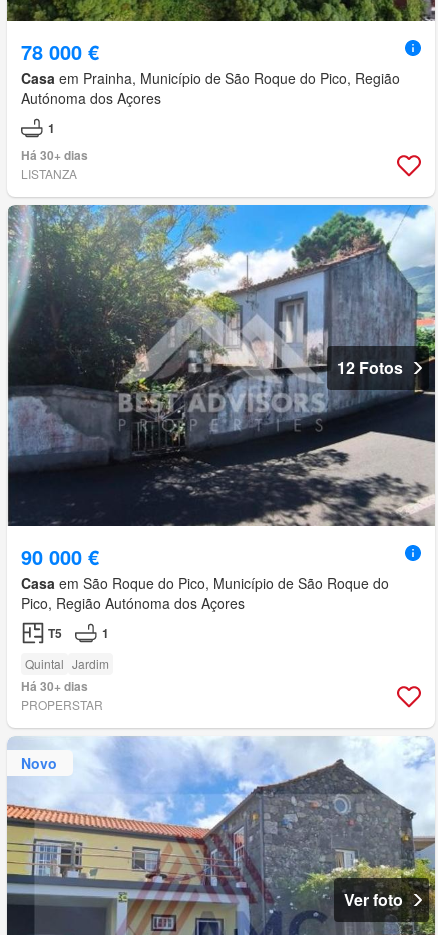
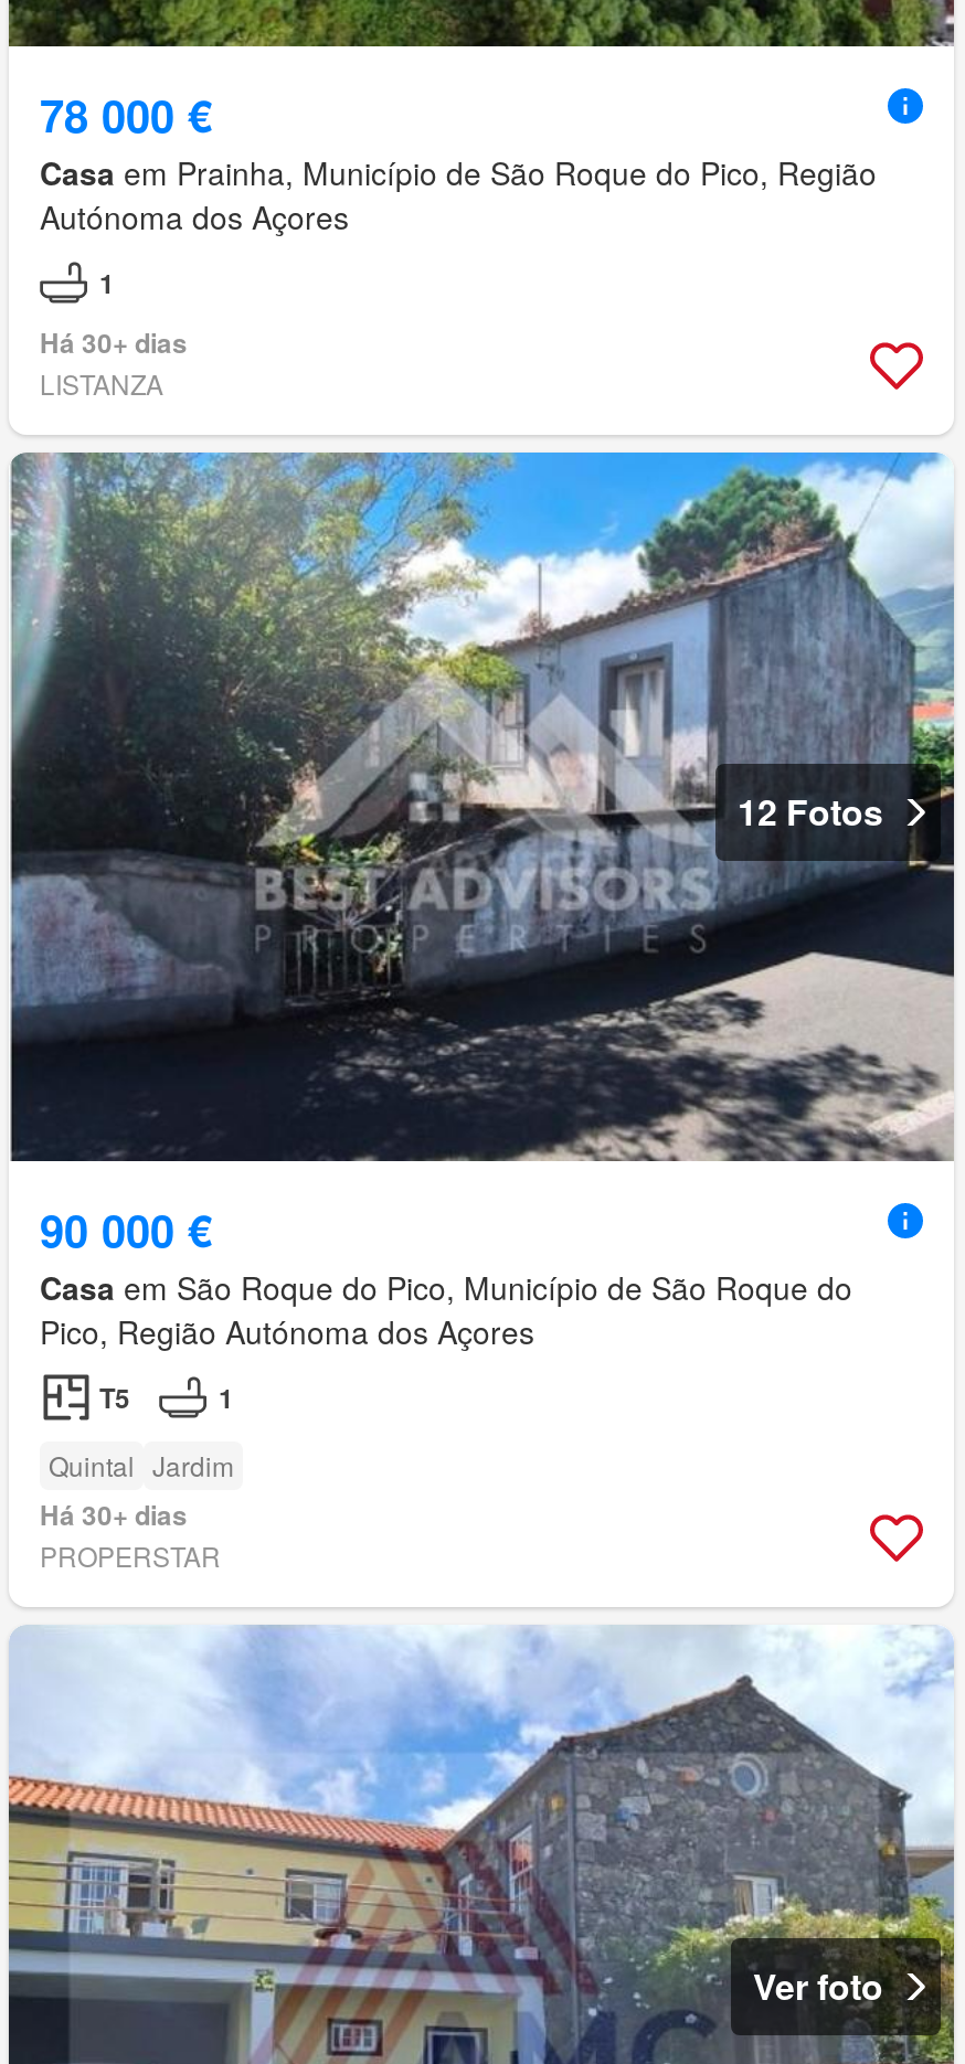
[21,753,57,773] Novo -> none

